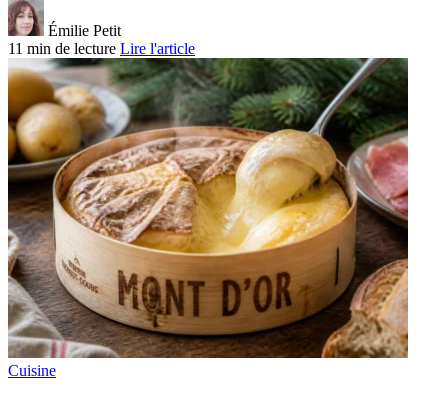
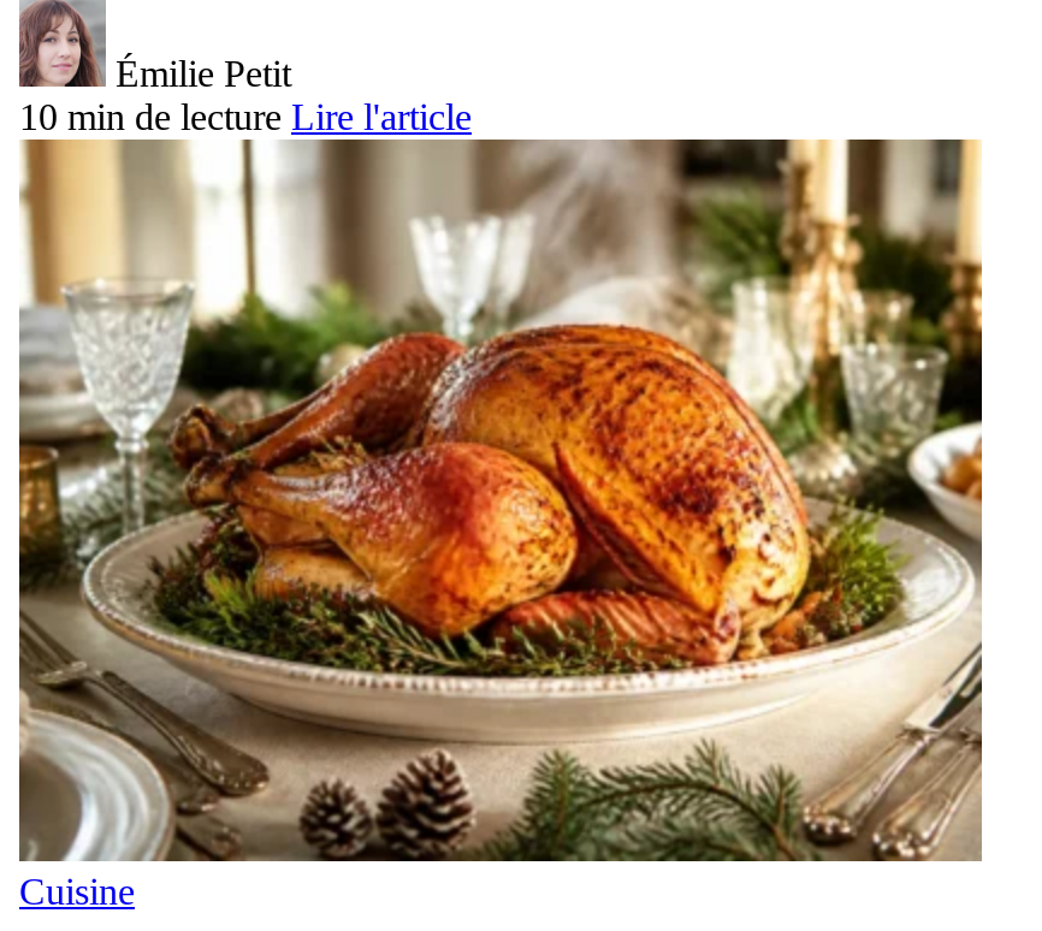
[7,40,409,359] [image] | 11 min de lecture Lire l'article -> [17,97,984,861] [image] | 10 min de lecture Lire l'article

